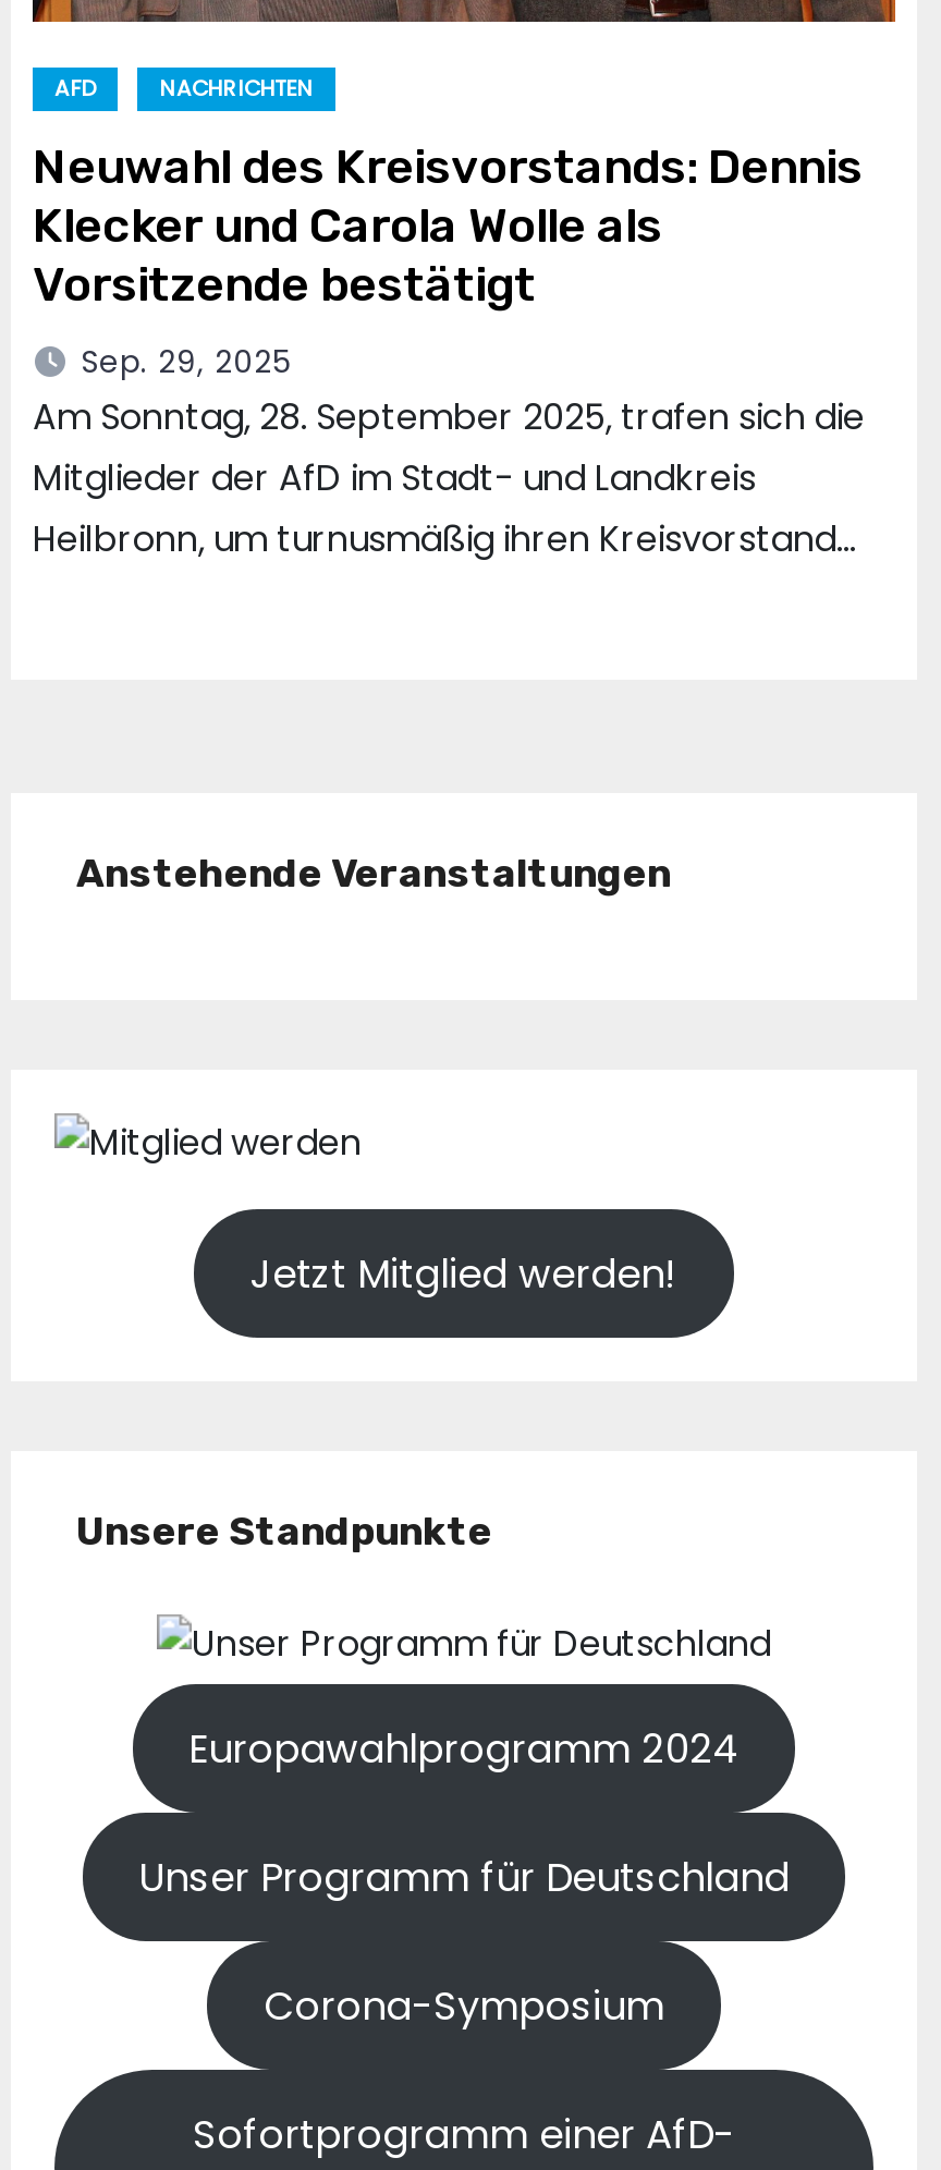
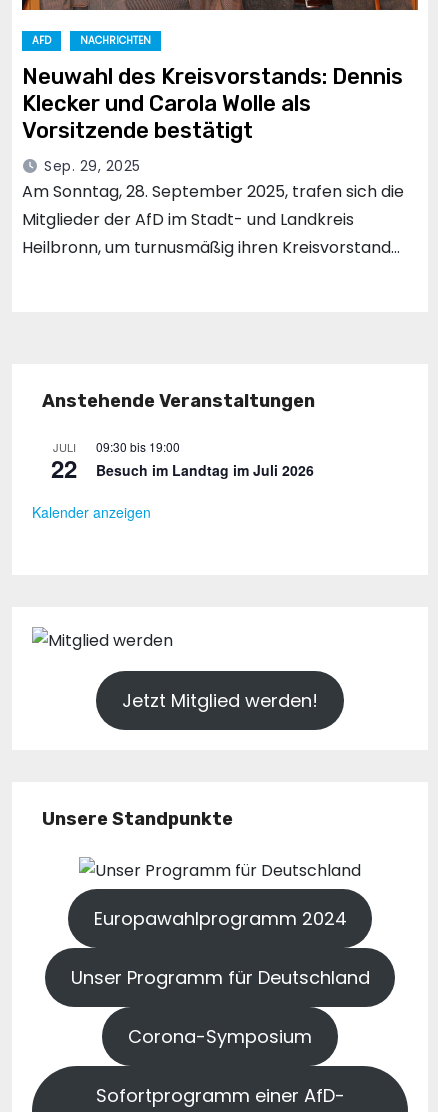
none -> [32,438,314,522] 09:30 bis 19:00 | Besuch im Landtag im Juli 2026 | Kalender anzeigen
none -> [51,439,77,485] JULI | 22

